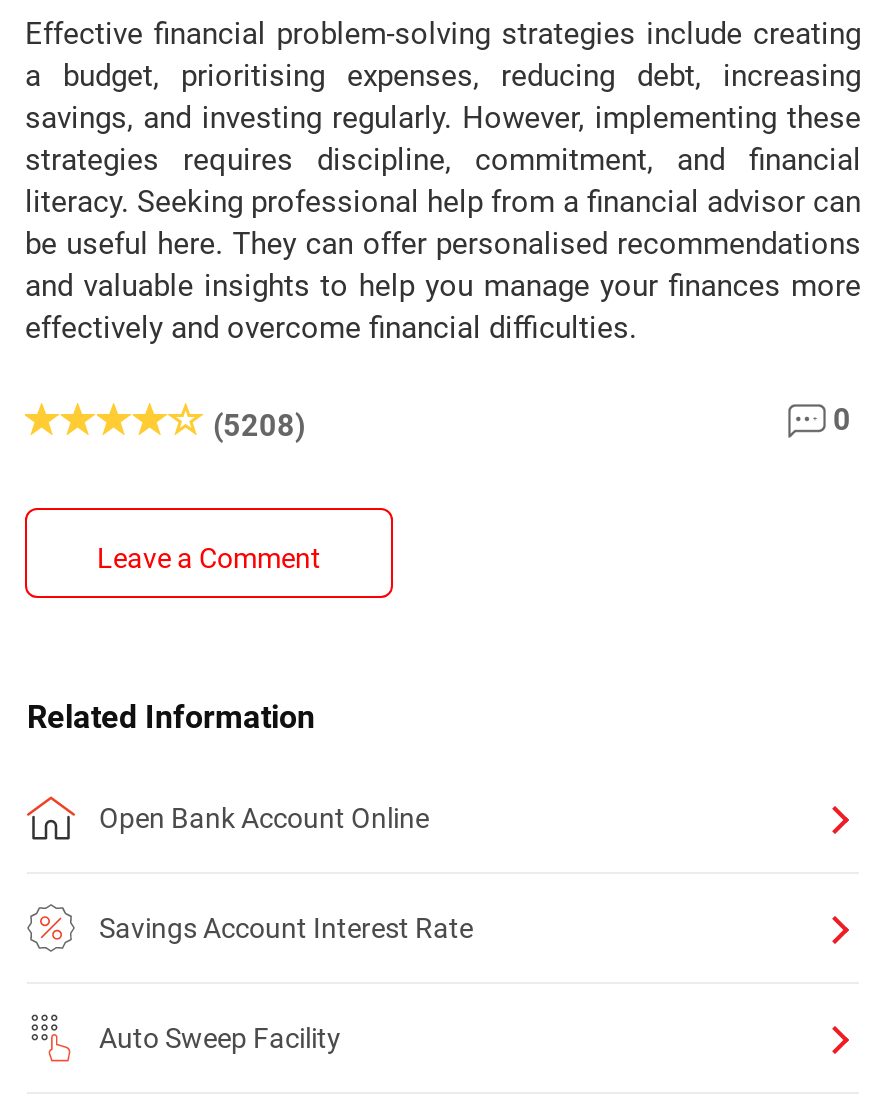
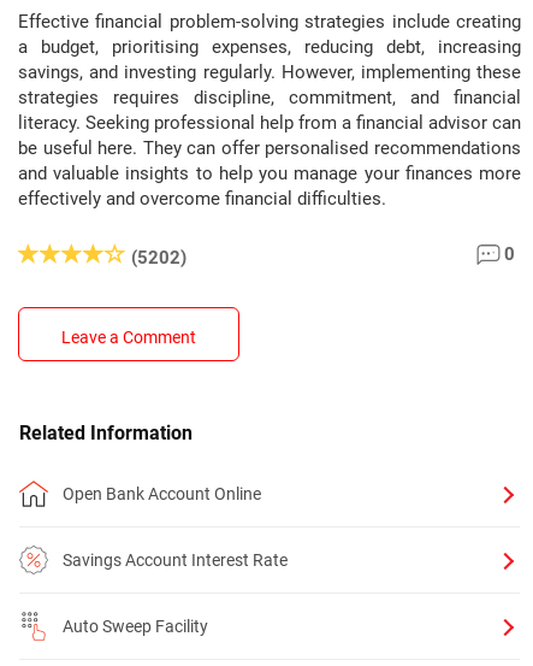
[213,408,305,444] (5208) -> [131,247,186,269] (5202)

